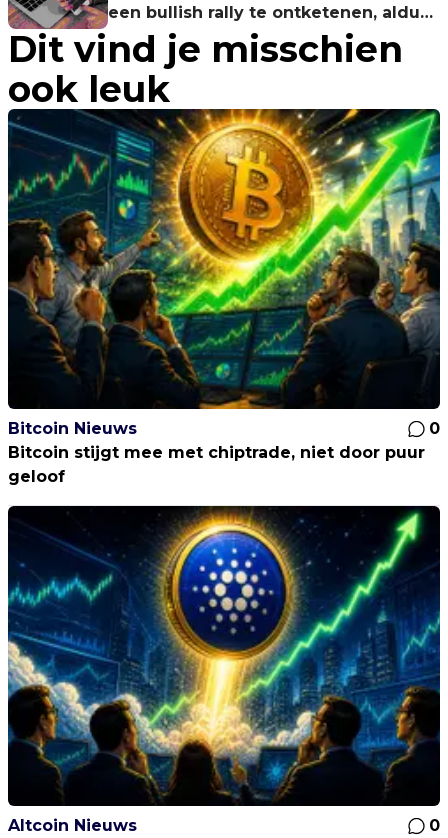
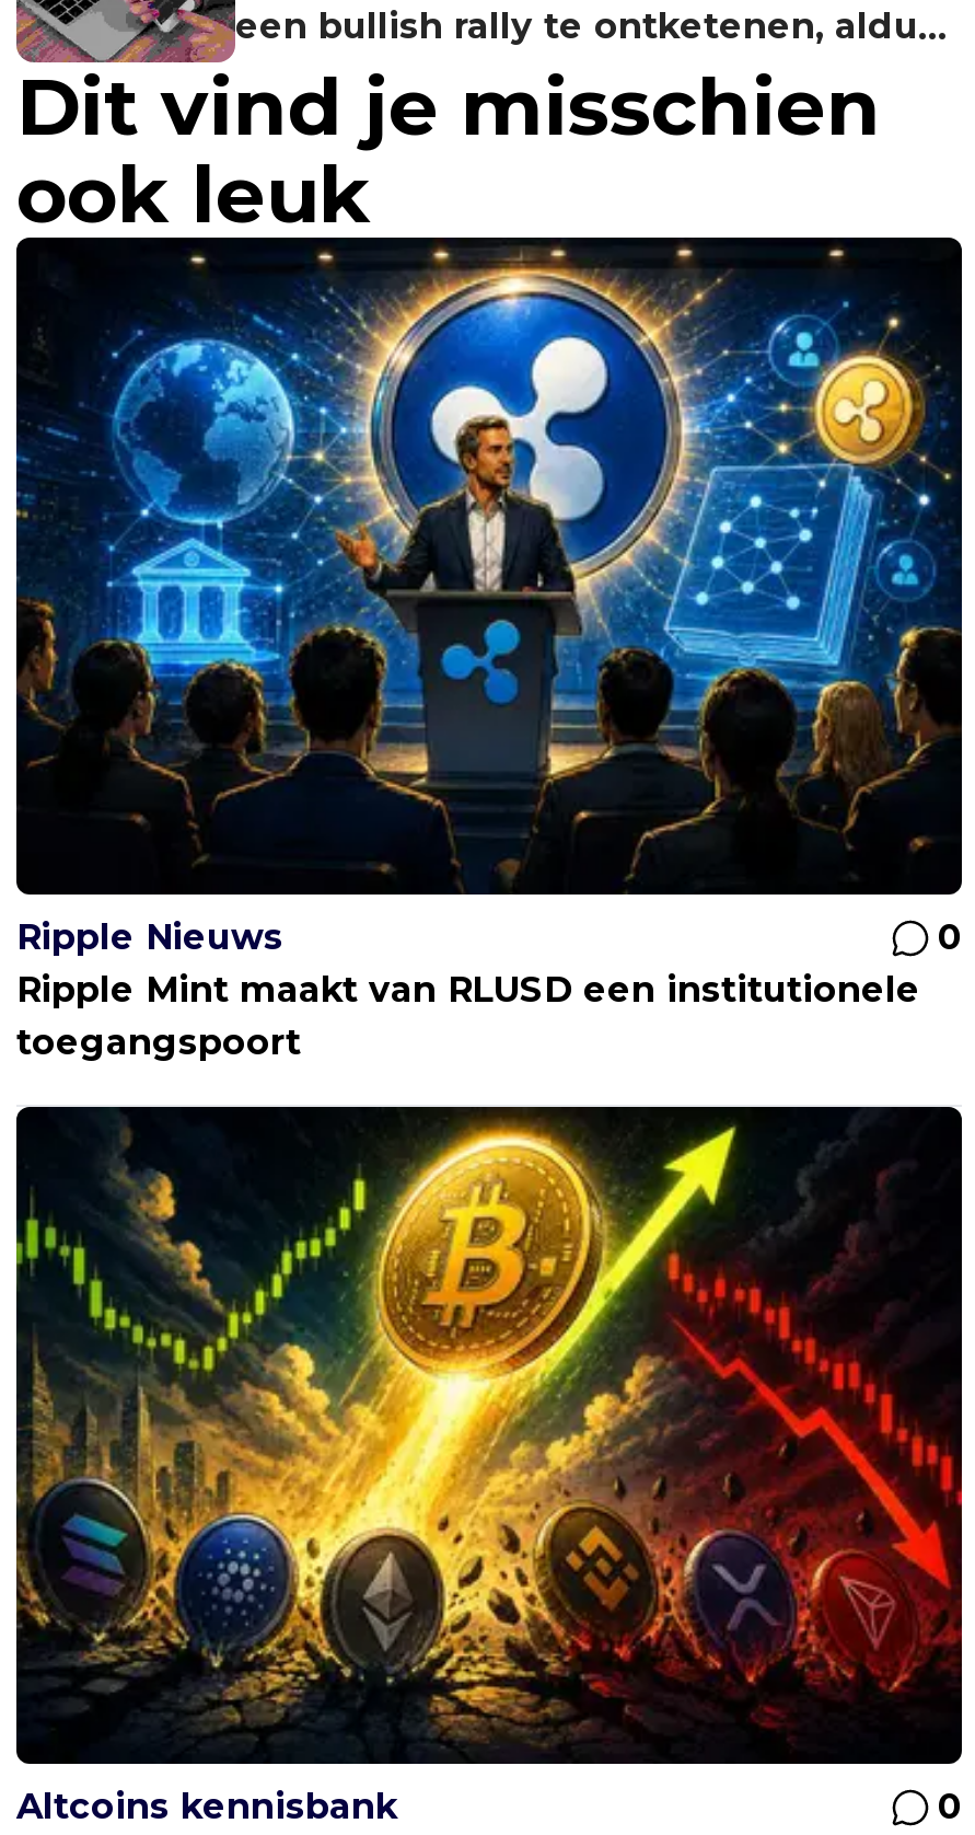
[7,108,441,438] [image] | Bitcoin Nieuws -> [14,234,964,958] [image] | Ripple Nieuws
[8,443,425,486] Bitcoin stijgt mee met chiptrade, niet door puur | geloof -> [16,969,920,1064] Ripple Mint maakt van RLUSD een institutionele | toegangspoort
[7,505,441,835] [image] | Altcoin Nieuws -> [14,1104,964,1828] [image] | Altcoins kennisbank

